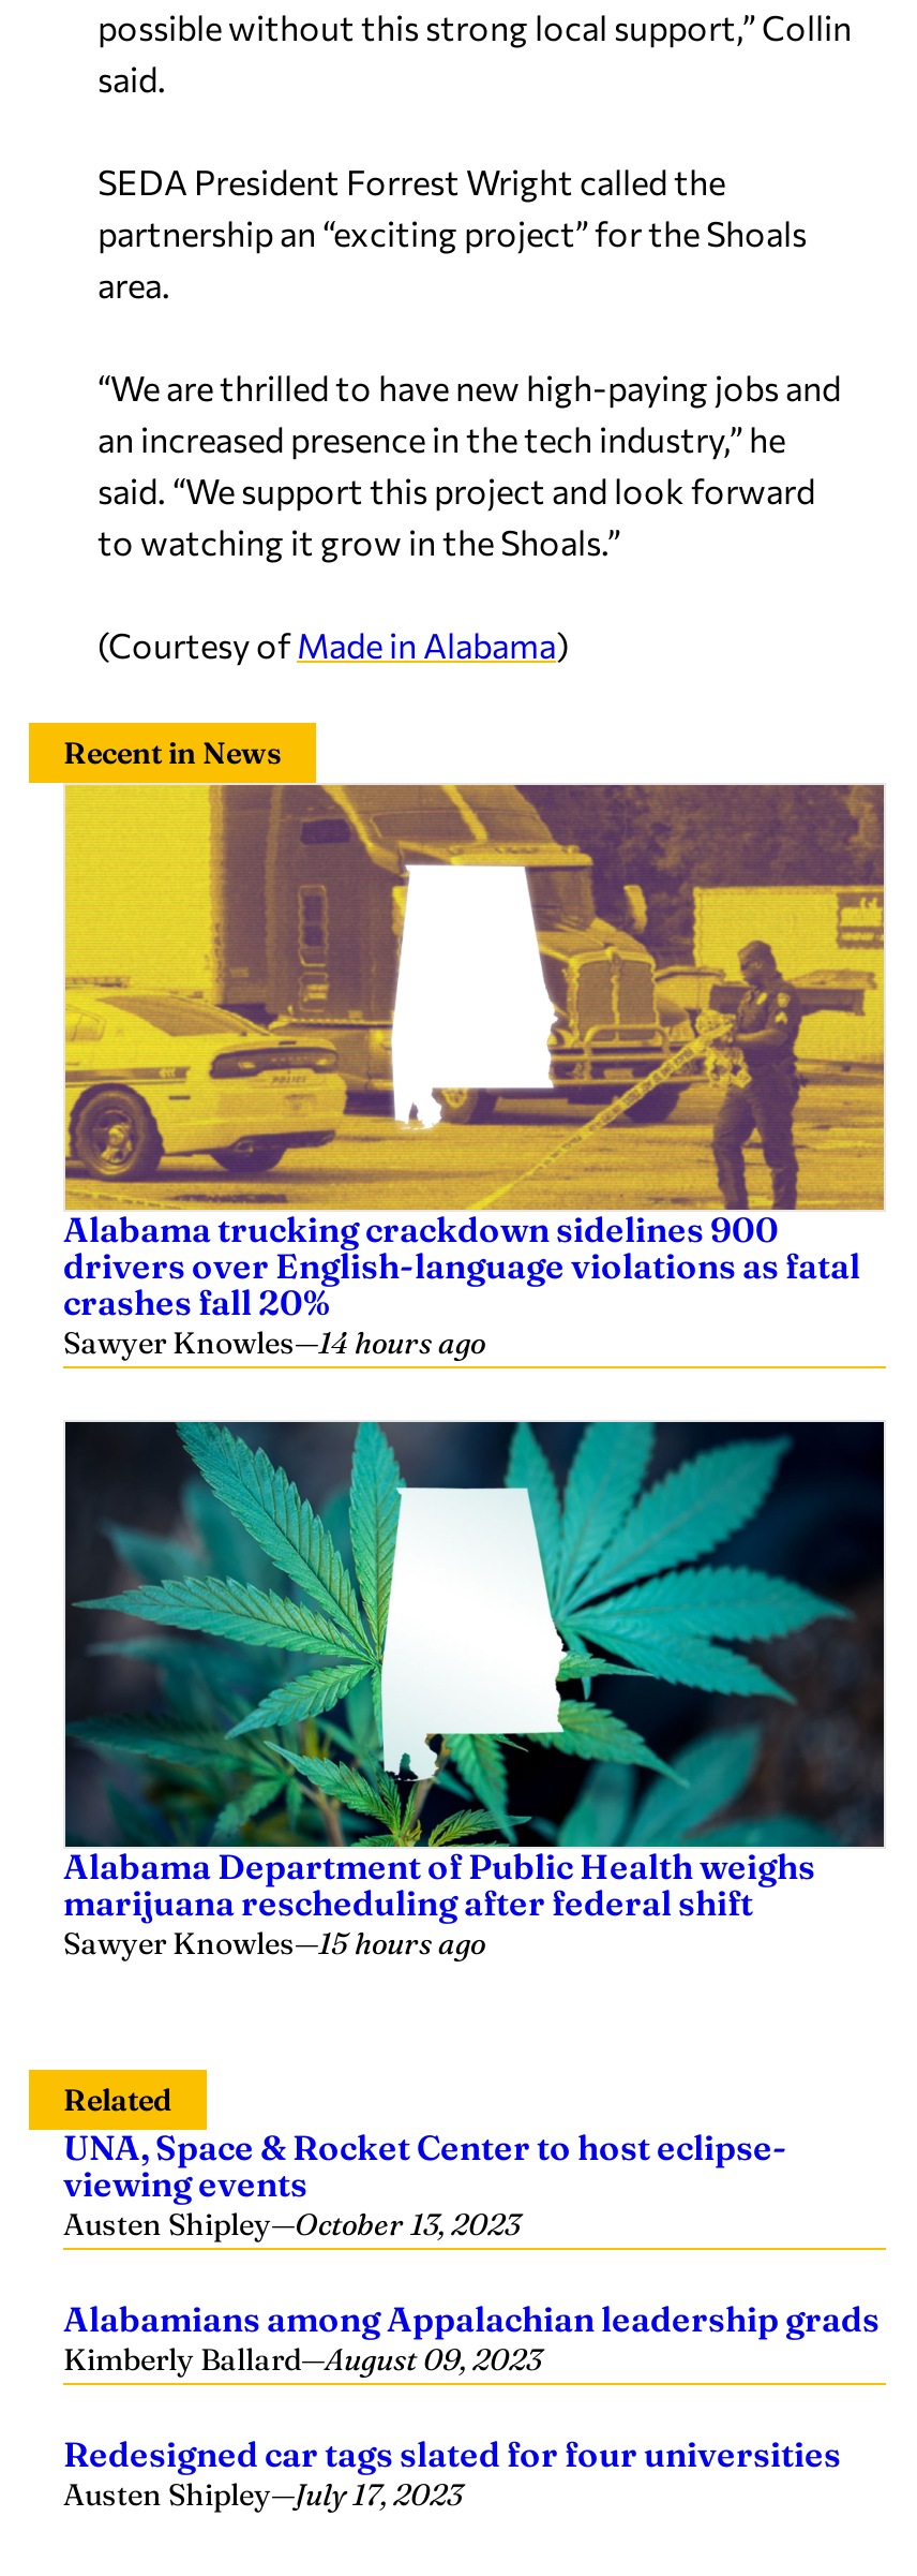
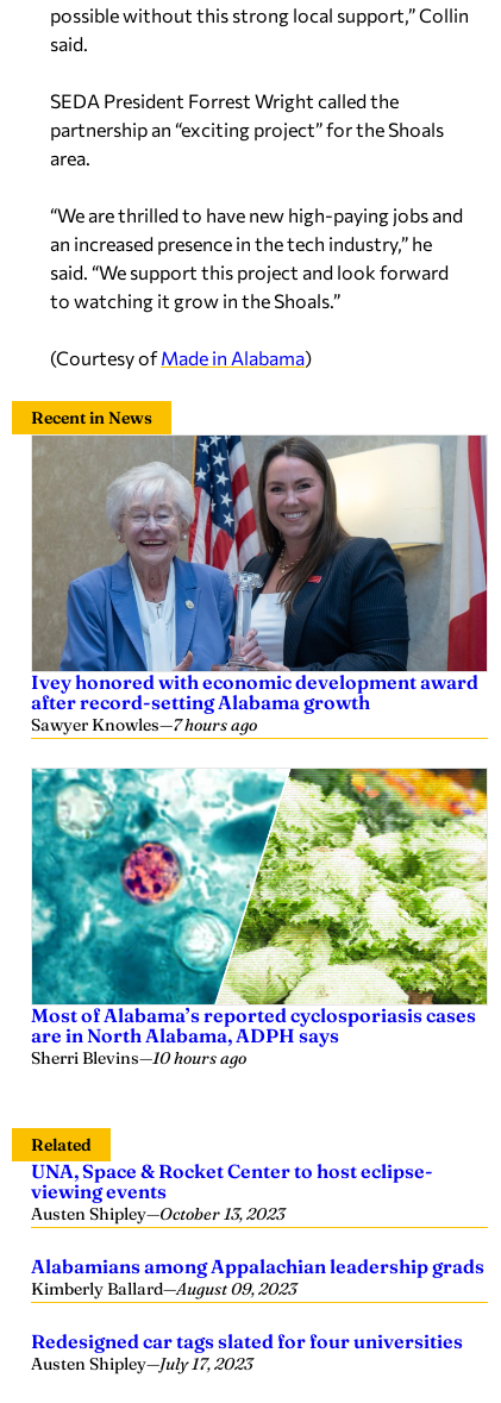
[63,783,886,1362] [image] | Alabama trucking crackdown sidelines 900 | drivers over English-language violations as fatal | crashes fall 20% | Sawyer Knowles—14 hours ago -> [31,434,488,735] [image] | Ivey honored with economic development award | after record-setting Alabama growth | Sawyer Knowles—7 hours ago
[63,1420,886,1963] [image] | Alabama Department of Public Health weighs | marijuana rescheduling after federal shift | Sawyer Knowles—15 hours ago -> [31,768,488,1069] [image] | Most of Alabama’s reported cyclosporiasis cases | are in North Alabama, ADPH says | Sherri Blevins—10 hours ago

